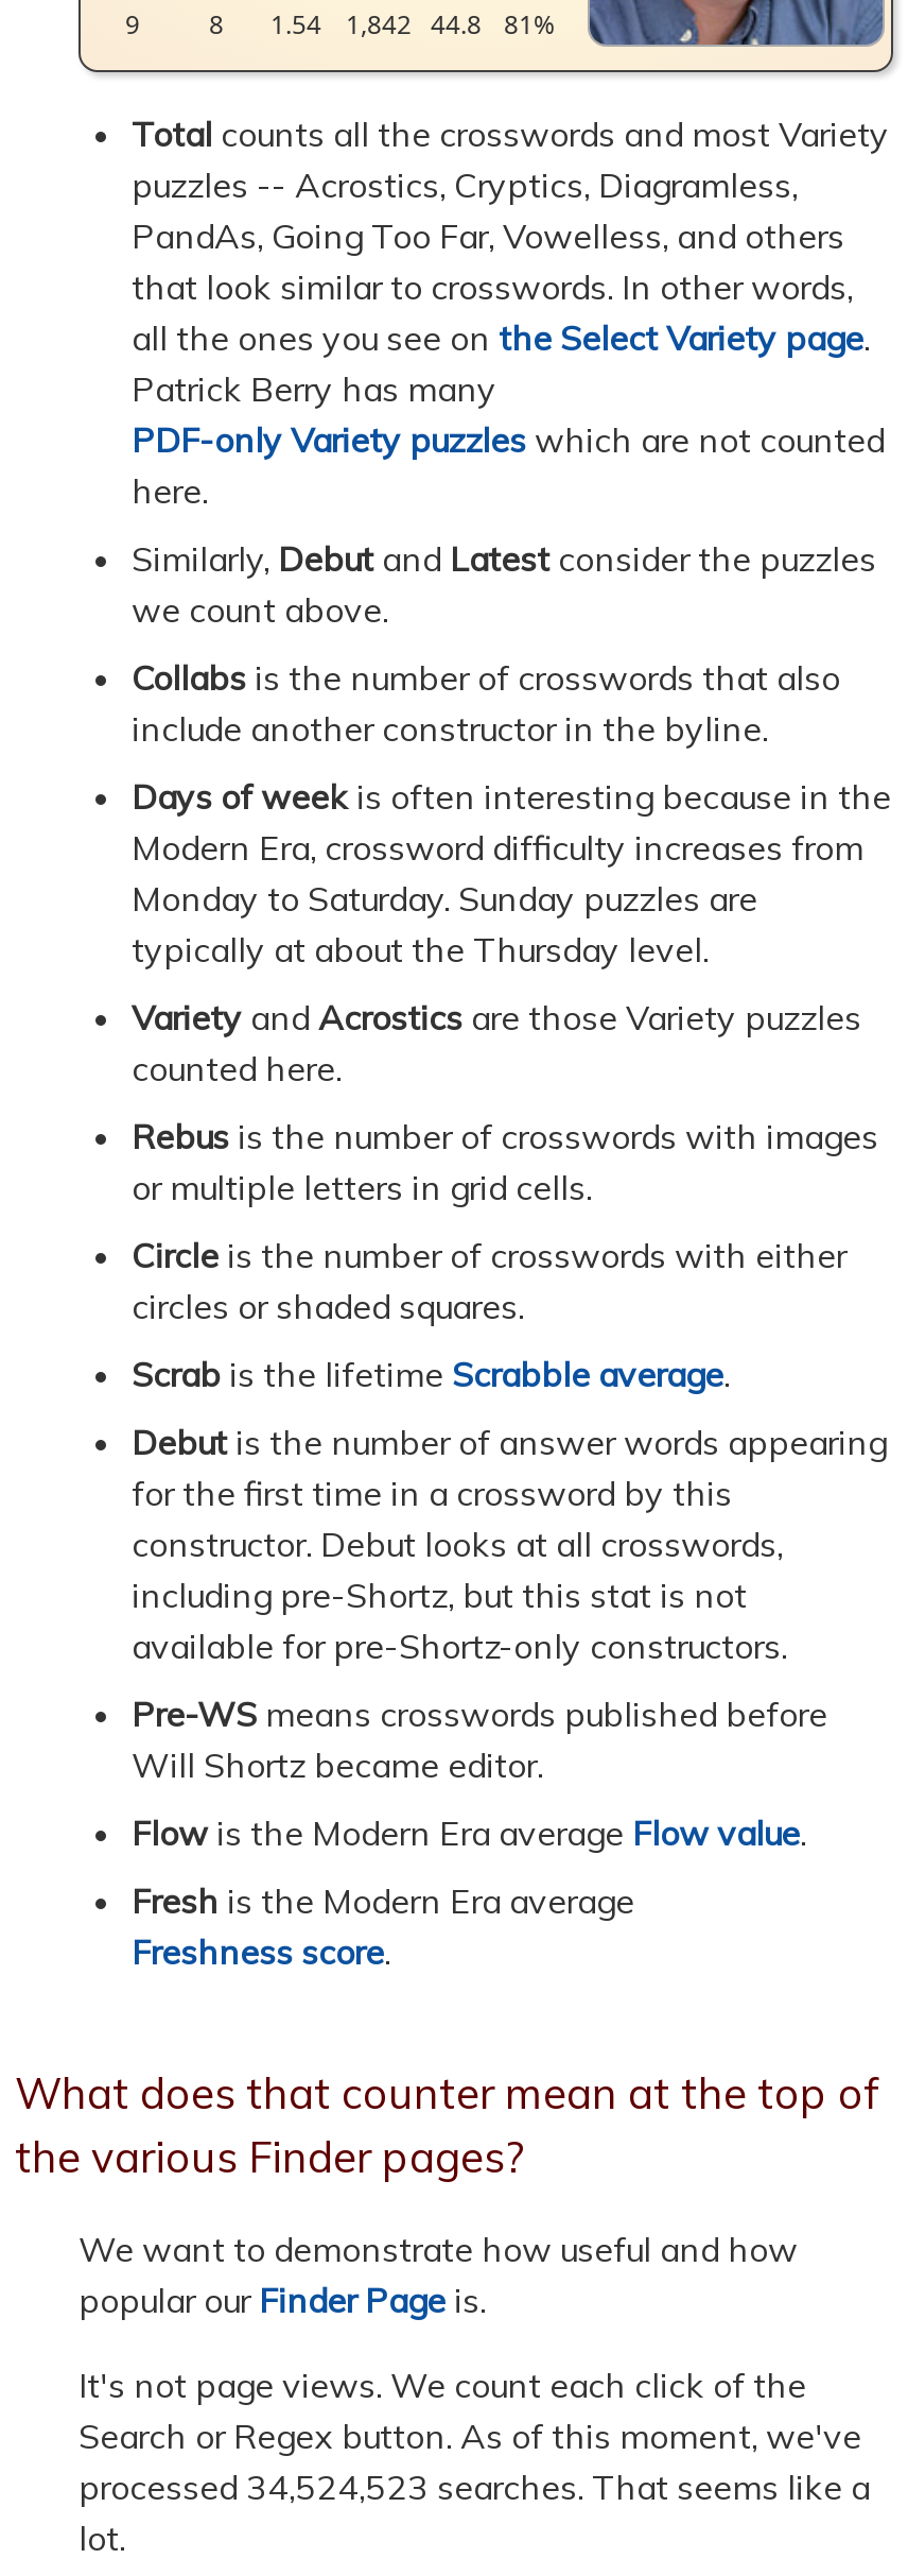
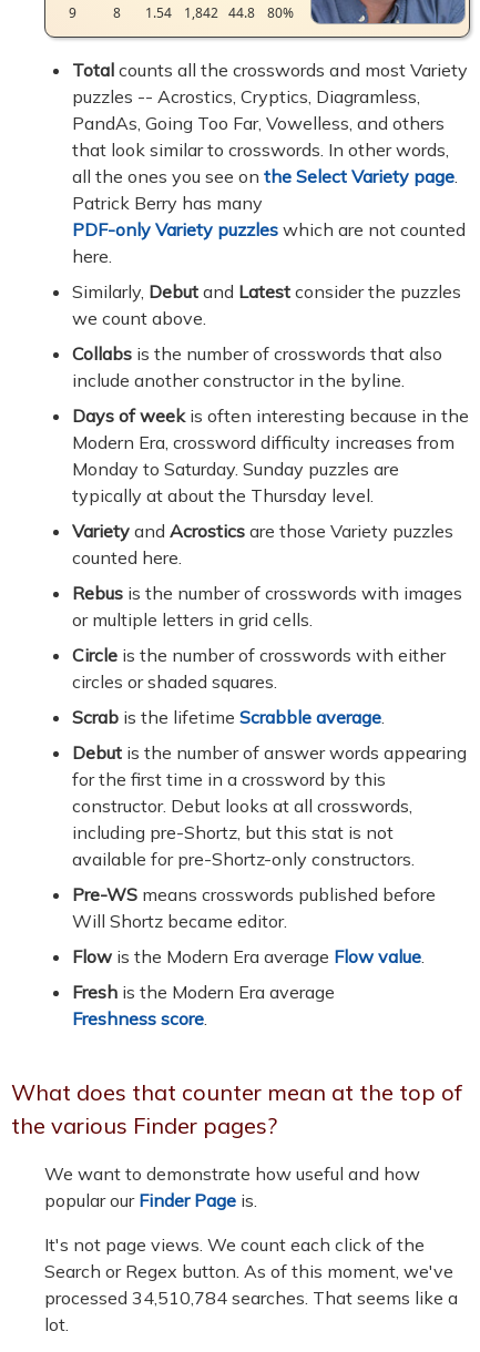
[125,6,555,42] 9 8 1.54 1,842 44.8 81% -> [69,3,293,22] 9 8 1.54 1,842 44.8 80%
[78,2465,870,2508] processed 34,524,523 searches. That seems like a -> [44,1287,458,1309] processed 34,510,784 searches. That seems like a

